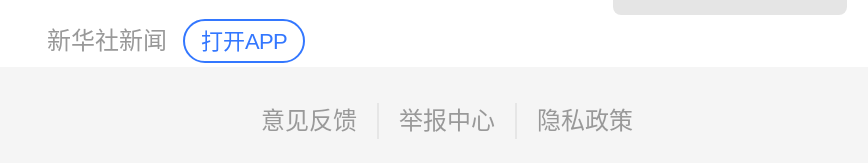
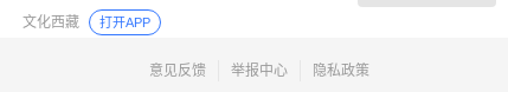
[47,27,167,55] 新华社新闻 -> [22,15,79,31] 文化西藏

